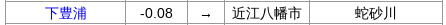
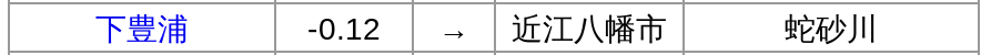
[140,5,173,21] -0.08 -> [307,11,381,46] -0.12

